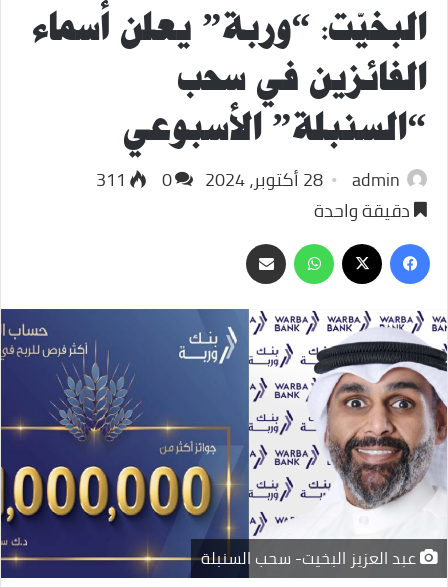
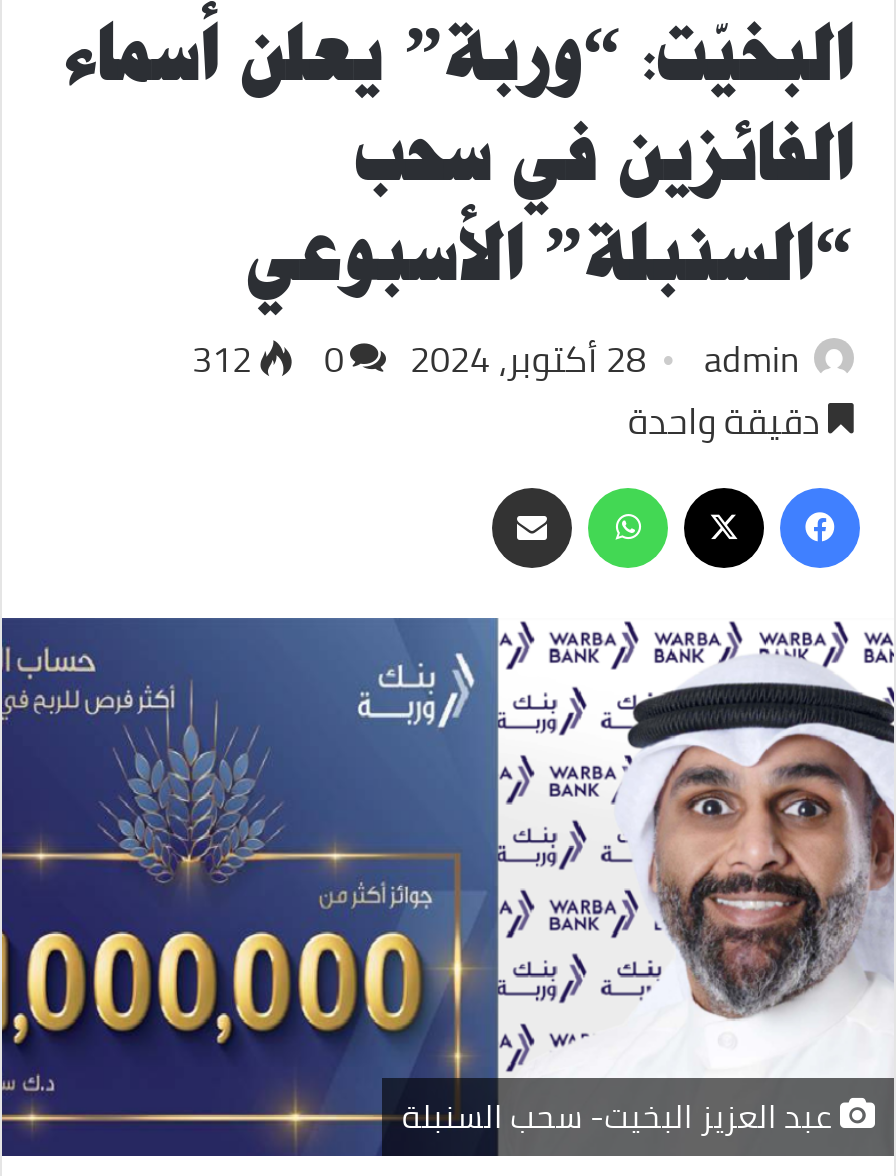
[96,163,126,196] 311 -> [192,326,252,392] 312

